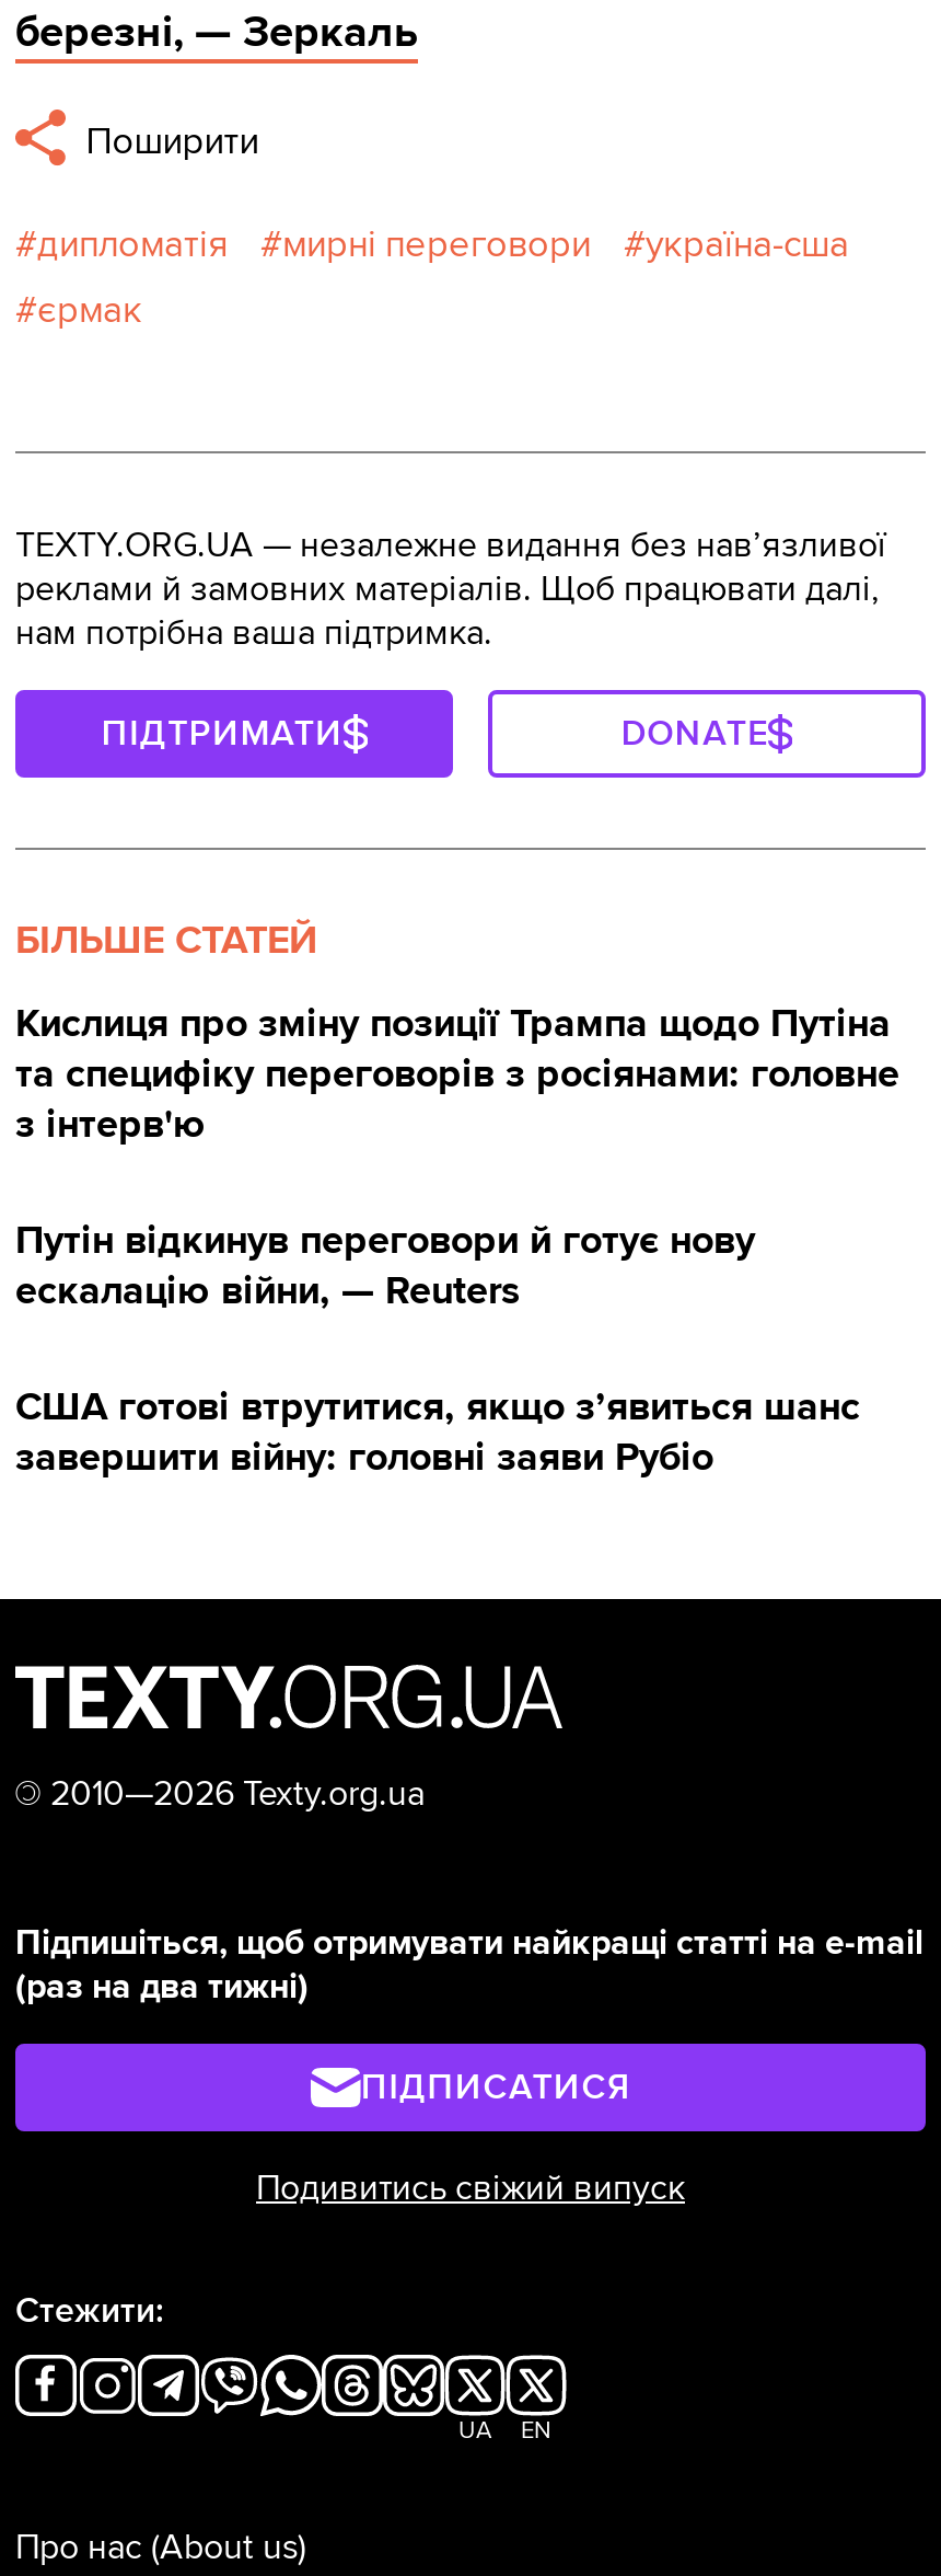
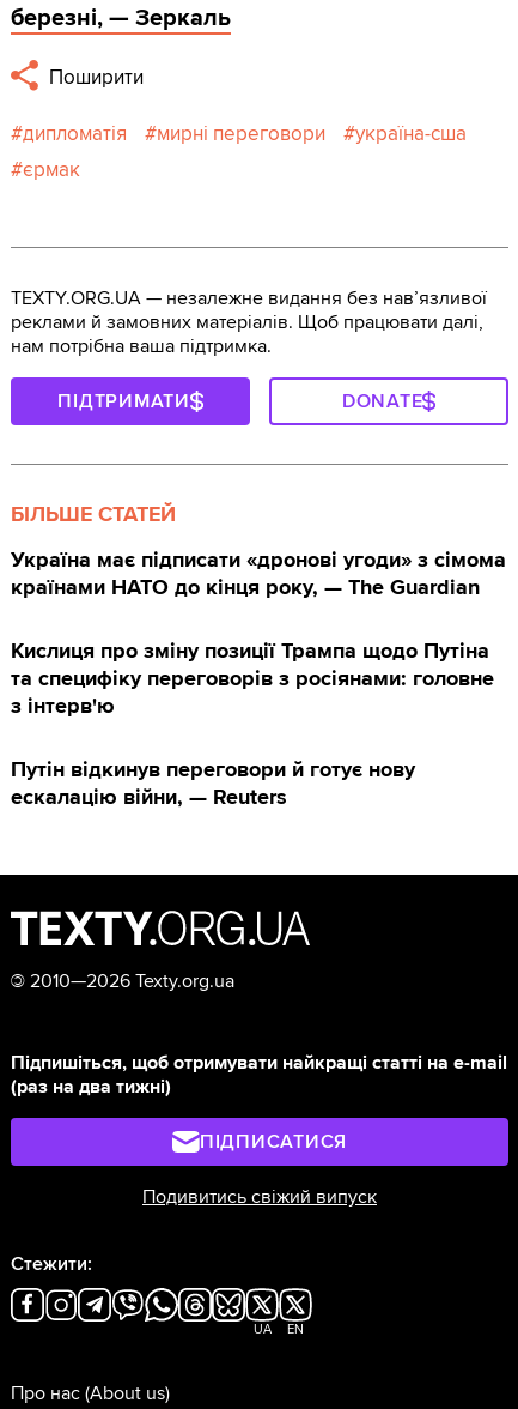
none -> [11,546,506,600] Україна має підписати «дронові угоди» з сімома | країнами НАТО до кінця року, — The Guardian
moved [15,999,899,1314] -> [11,637,494,810]: Кислиця про зміну позиції Трампа щодо Путіна | та специфіку переговорів з росіянами: головне | з інтерв'ю | Путін відкинув переговори й готує нову | ескалацію війни, — Reuters
[15,1382,860,1481] США готові втрутитися, якщо з’явиться шанс | завершити війну: головні заяви Рубіо -> none

